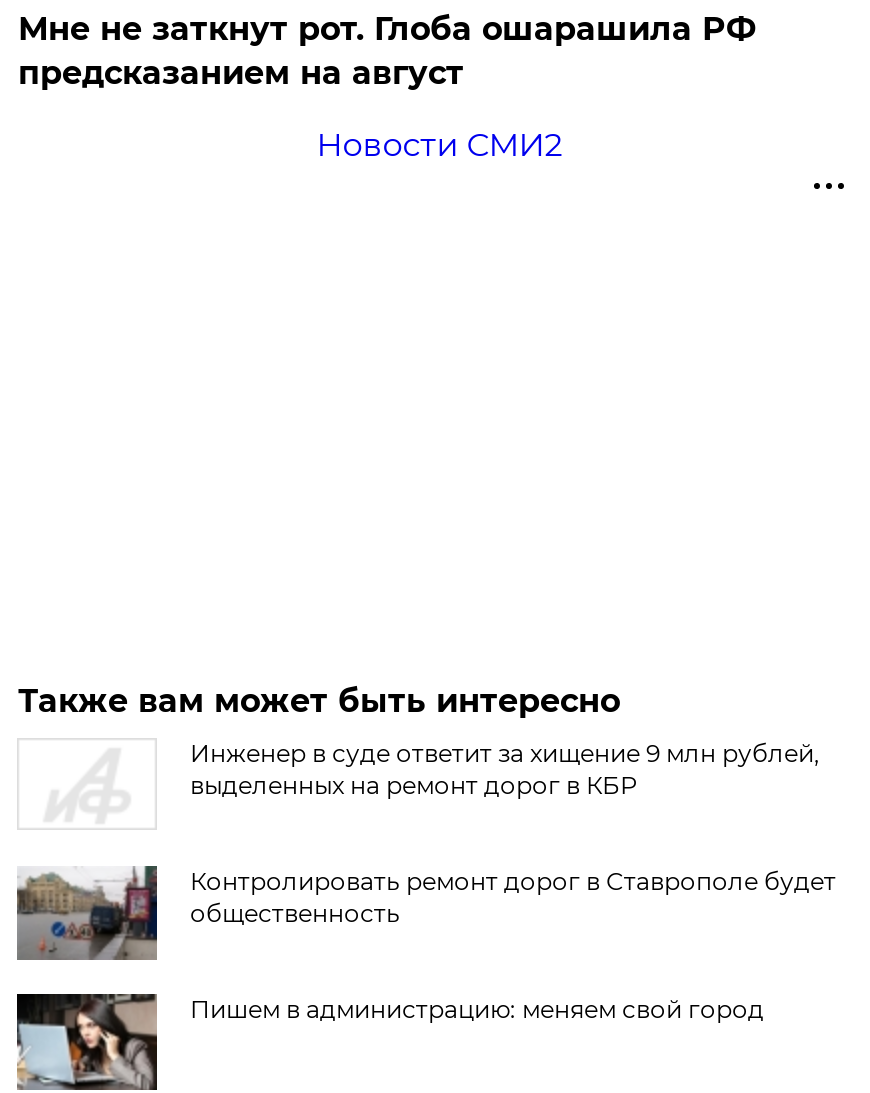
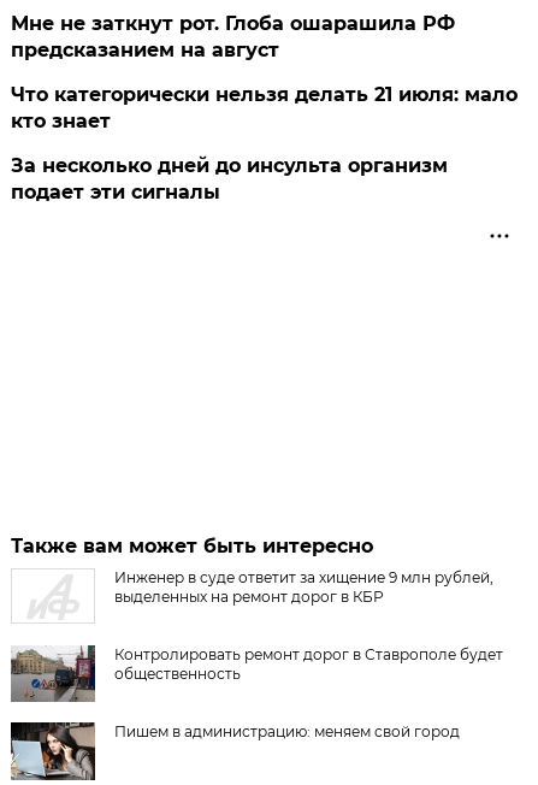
[316,126,562,164] Новости СМИ2 -> [11,83,518,203] Что категорически нельзя делать 21 июля: мало | кто знает | За несколько дней до инсульта организм | подает эти сигналы

